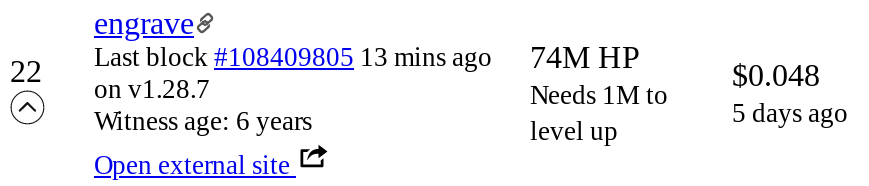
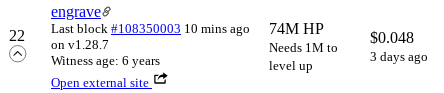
[94,43,492,73] Last block #108409805 13 mins ago -> [51,21,250,36] Last block #108350003 10 mins ago
[732,99,848,129] 5 days ago -> [370,49,428,64] 3 days ago

